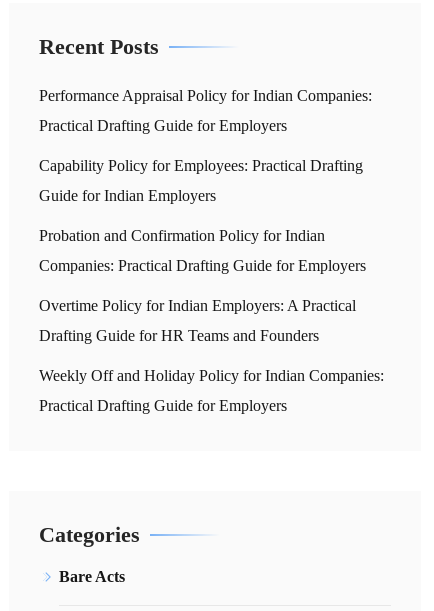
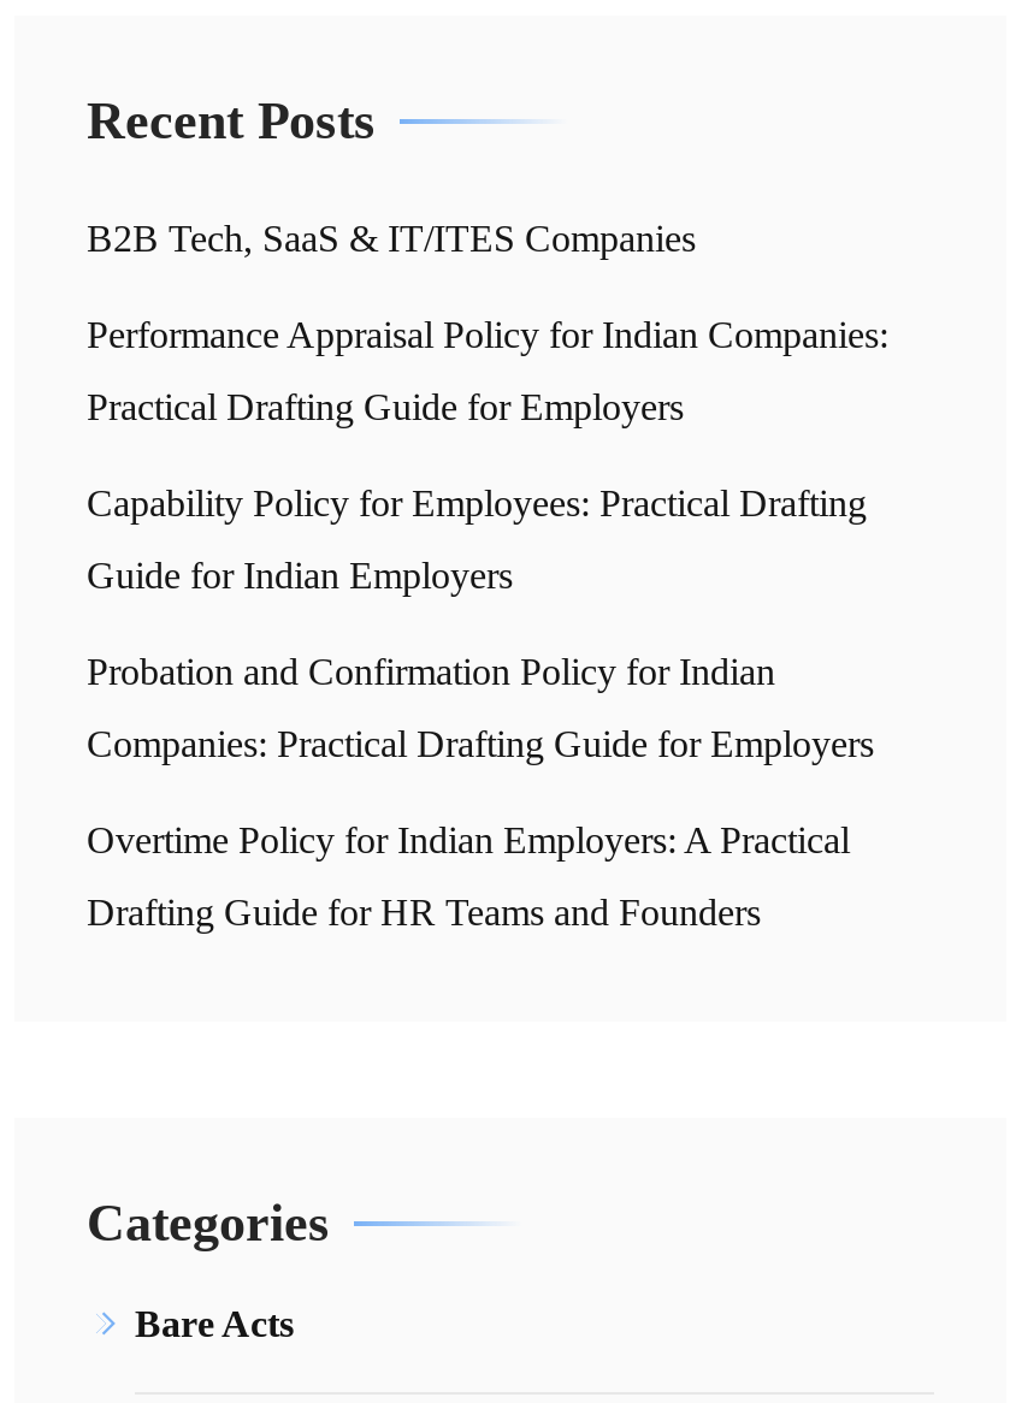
none -> [87,219,696,260] B2B Tech, SaaS & IT/ITES Companies
moved [39,87,372,344] -> [87,315,888,933]: Performance Appraisal Policy for Indian Companies: | Practical Drafting Guide for Employers | Capability Policy for Employees: Practical Drafting | Guide for Indian Employers | Probation and Confirmation Policy for Indian | Companies: Practical Drafting Guide for Employers | Overtime Policy for Indian Employers: A Practical | Drafting Guide for HR Teams and Founders
[39,367,384,414] Weekly Off and Holiday Policy for Indian Companies: | Practical Drafting Guide for Employers -> none

